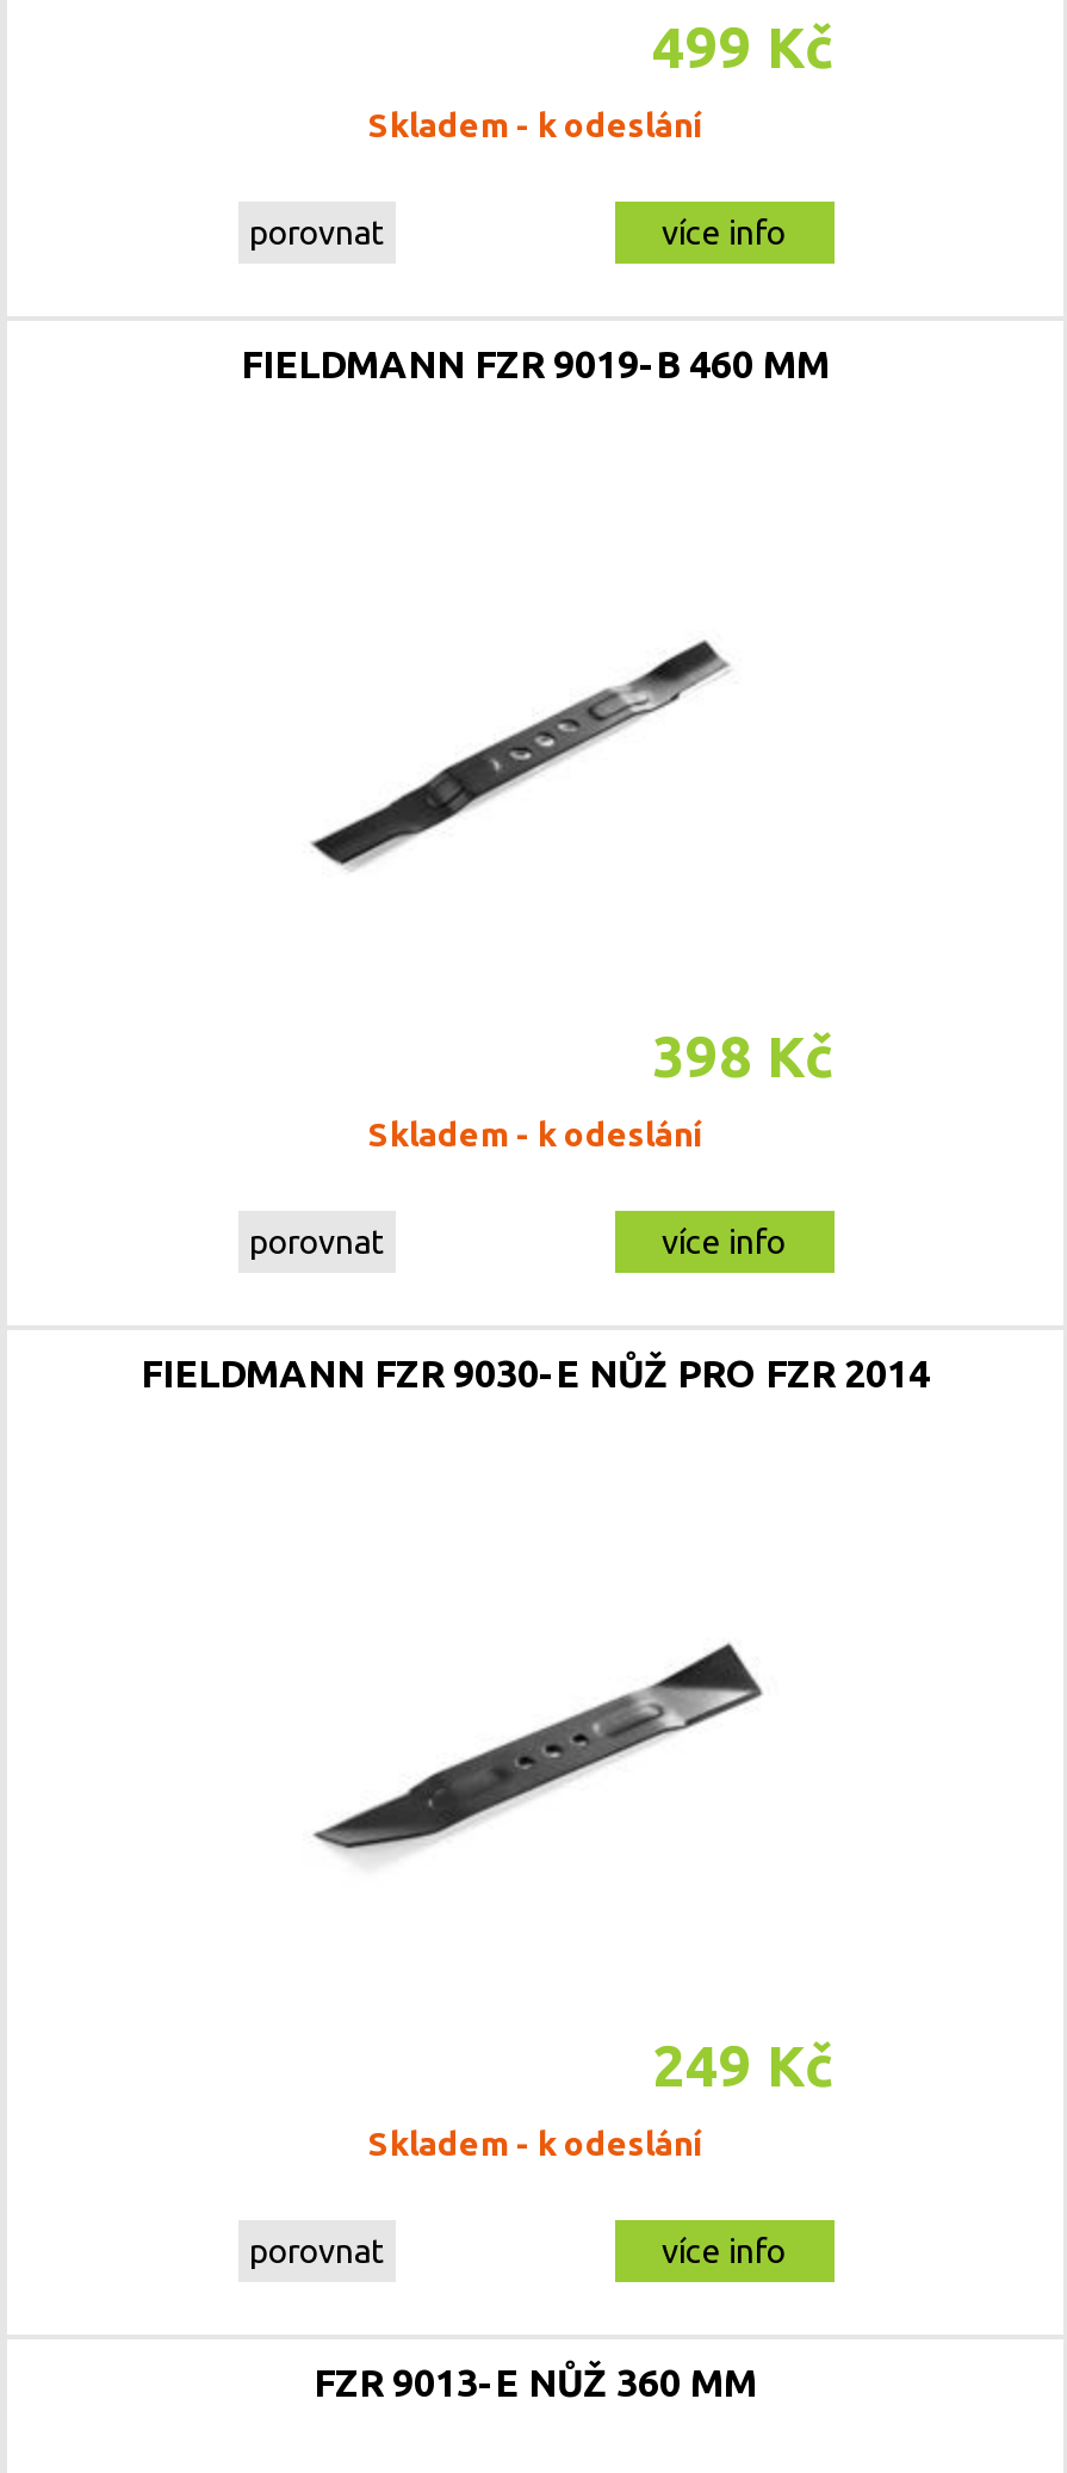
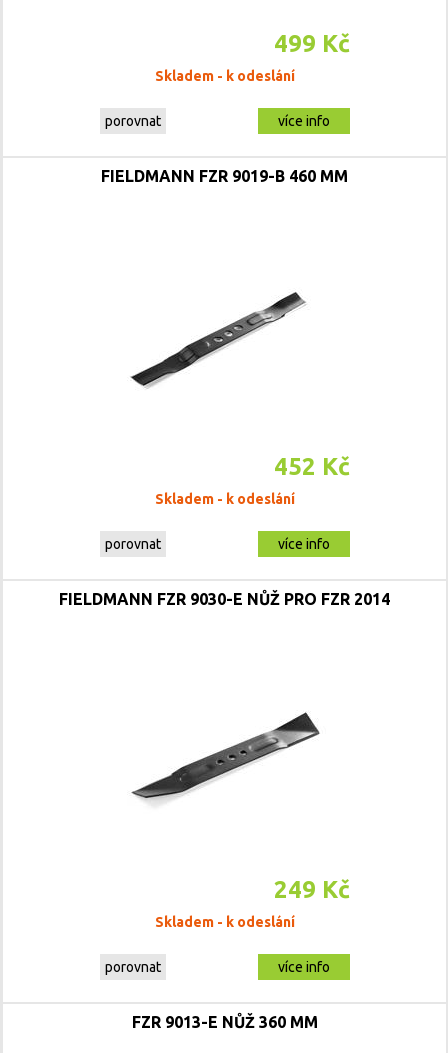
[652,1025,833,1089] 398 Kč -> [273,453,349,480] 452 Kč

